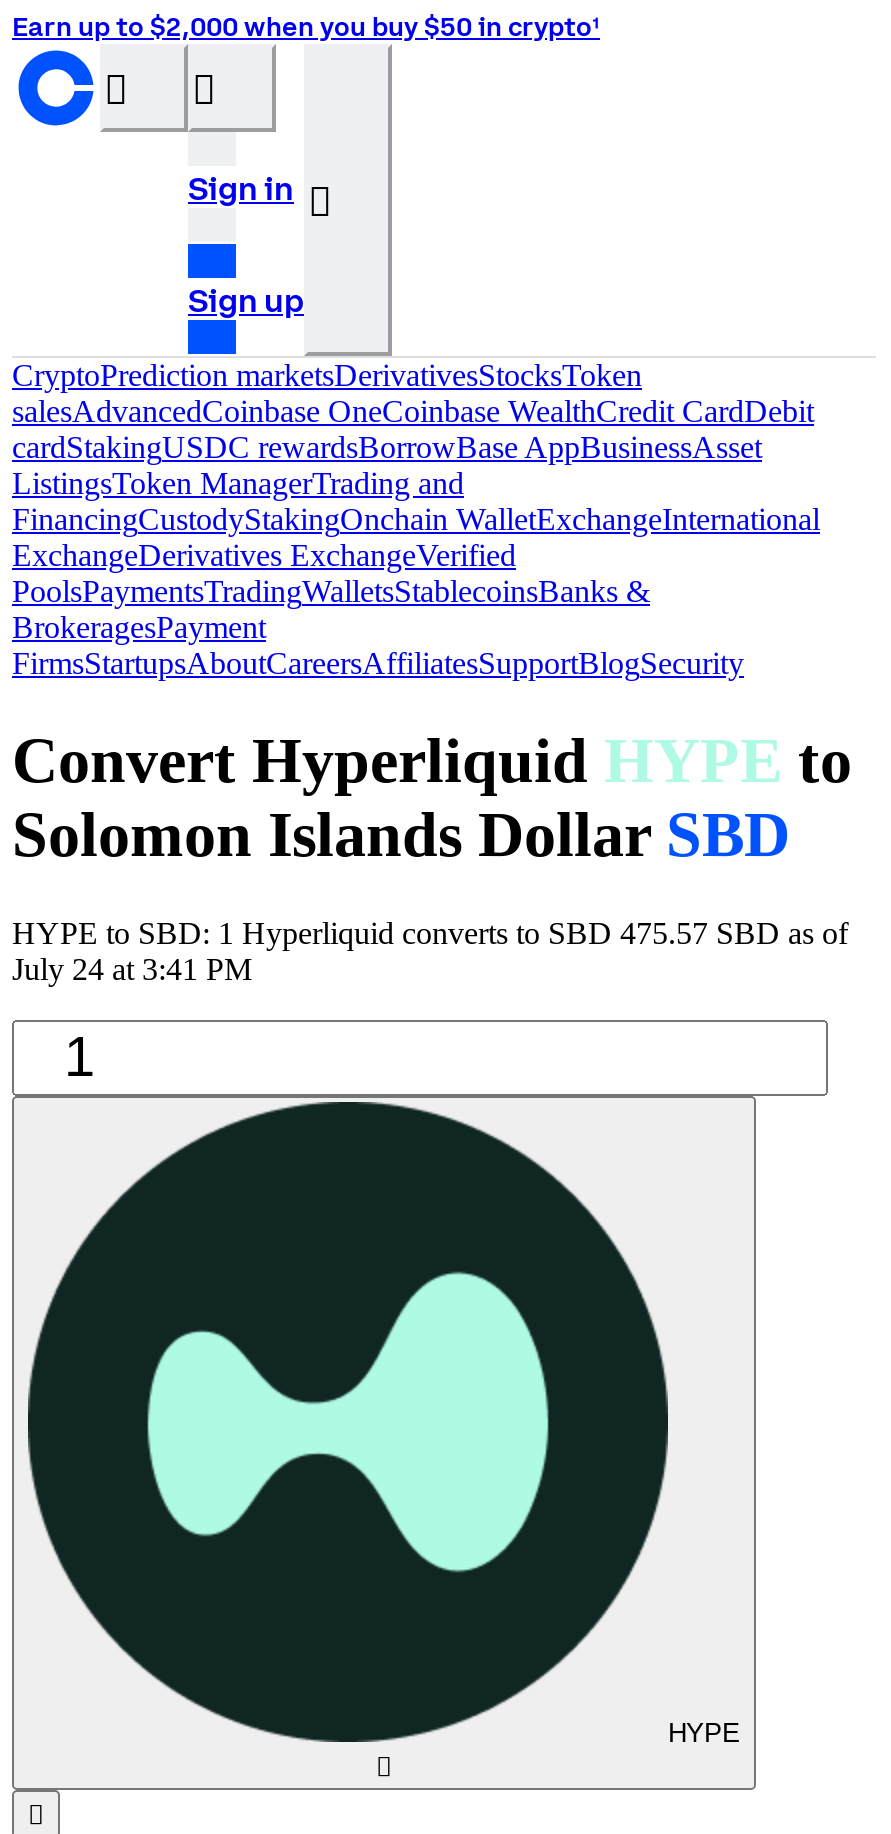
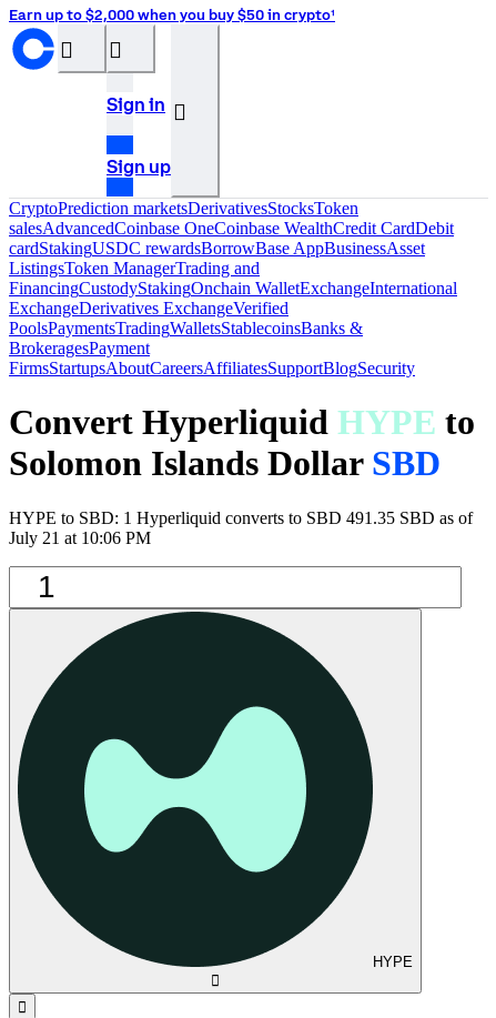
[12,916,848,950] HYPE to SBD: 1 Hyperliquid converts to SBD 475.57 SBD as of -> [9,508,473,527] HYPE to SBD: 1 Hyperliquid converts to SBD 491.35 SBD as of
[12,952,252,986] July 24 at 3:41 PM -> [9,528,151,547] July 21 at 10:06 PM

